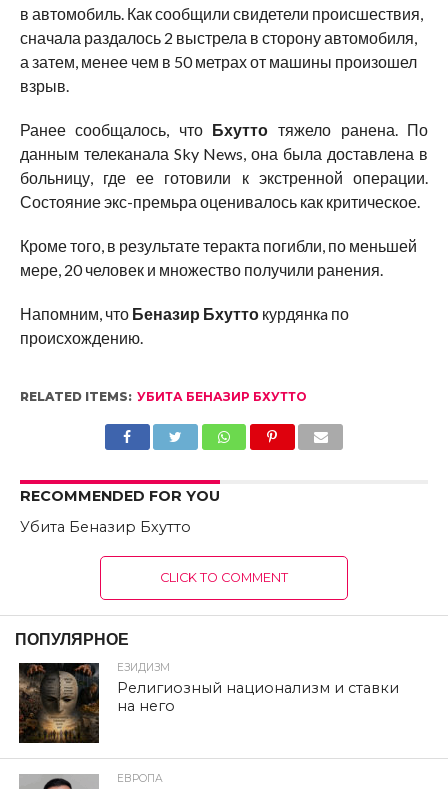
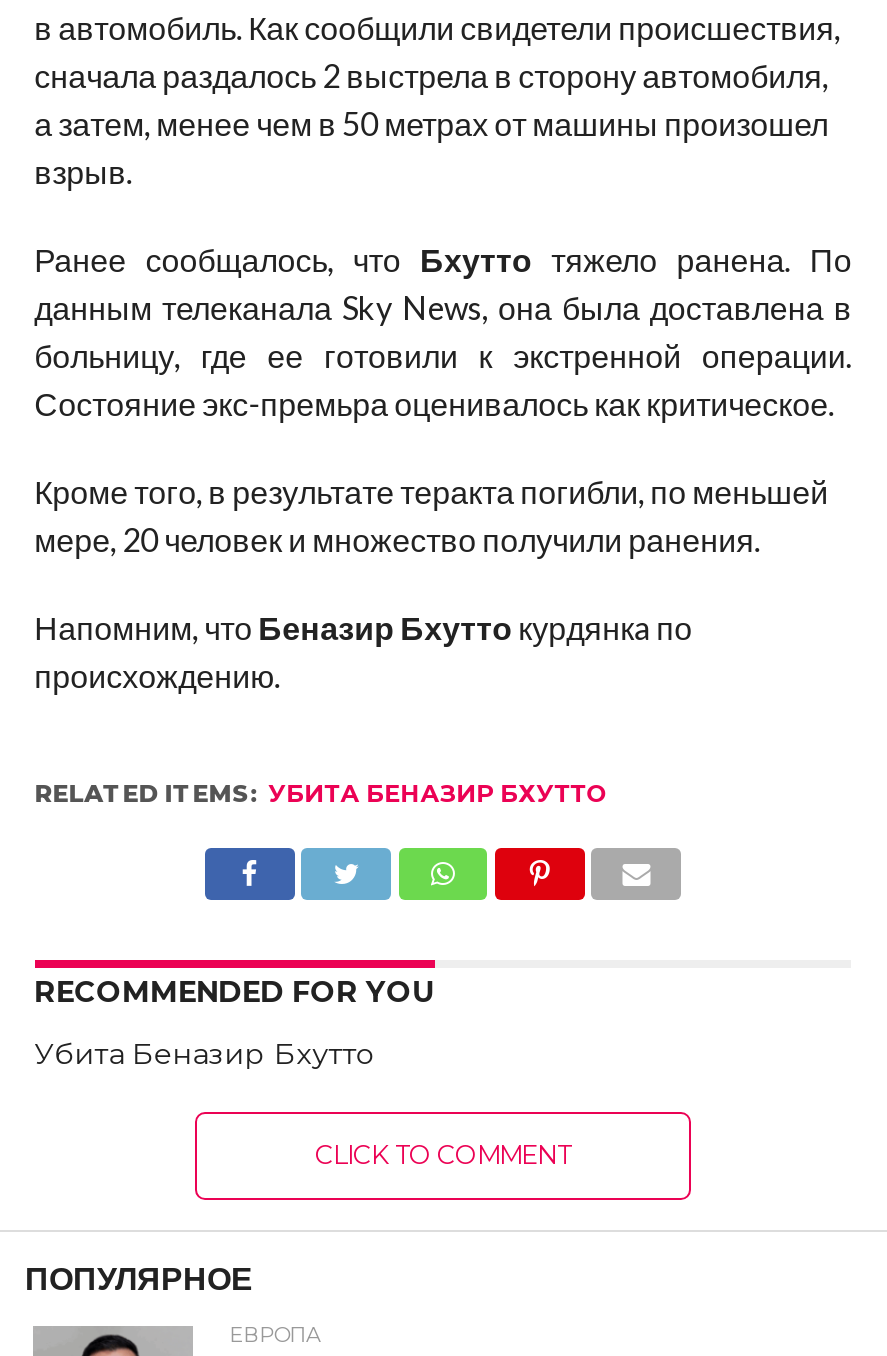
[19,661,399,744] [image] | ЕЗИДИЗМ | Религиозный национализм и ставки | на него -> none

